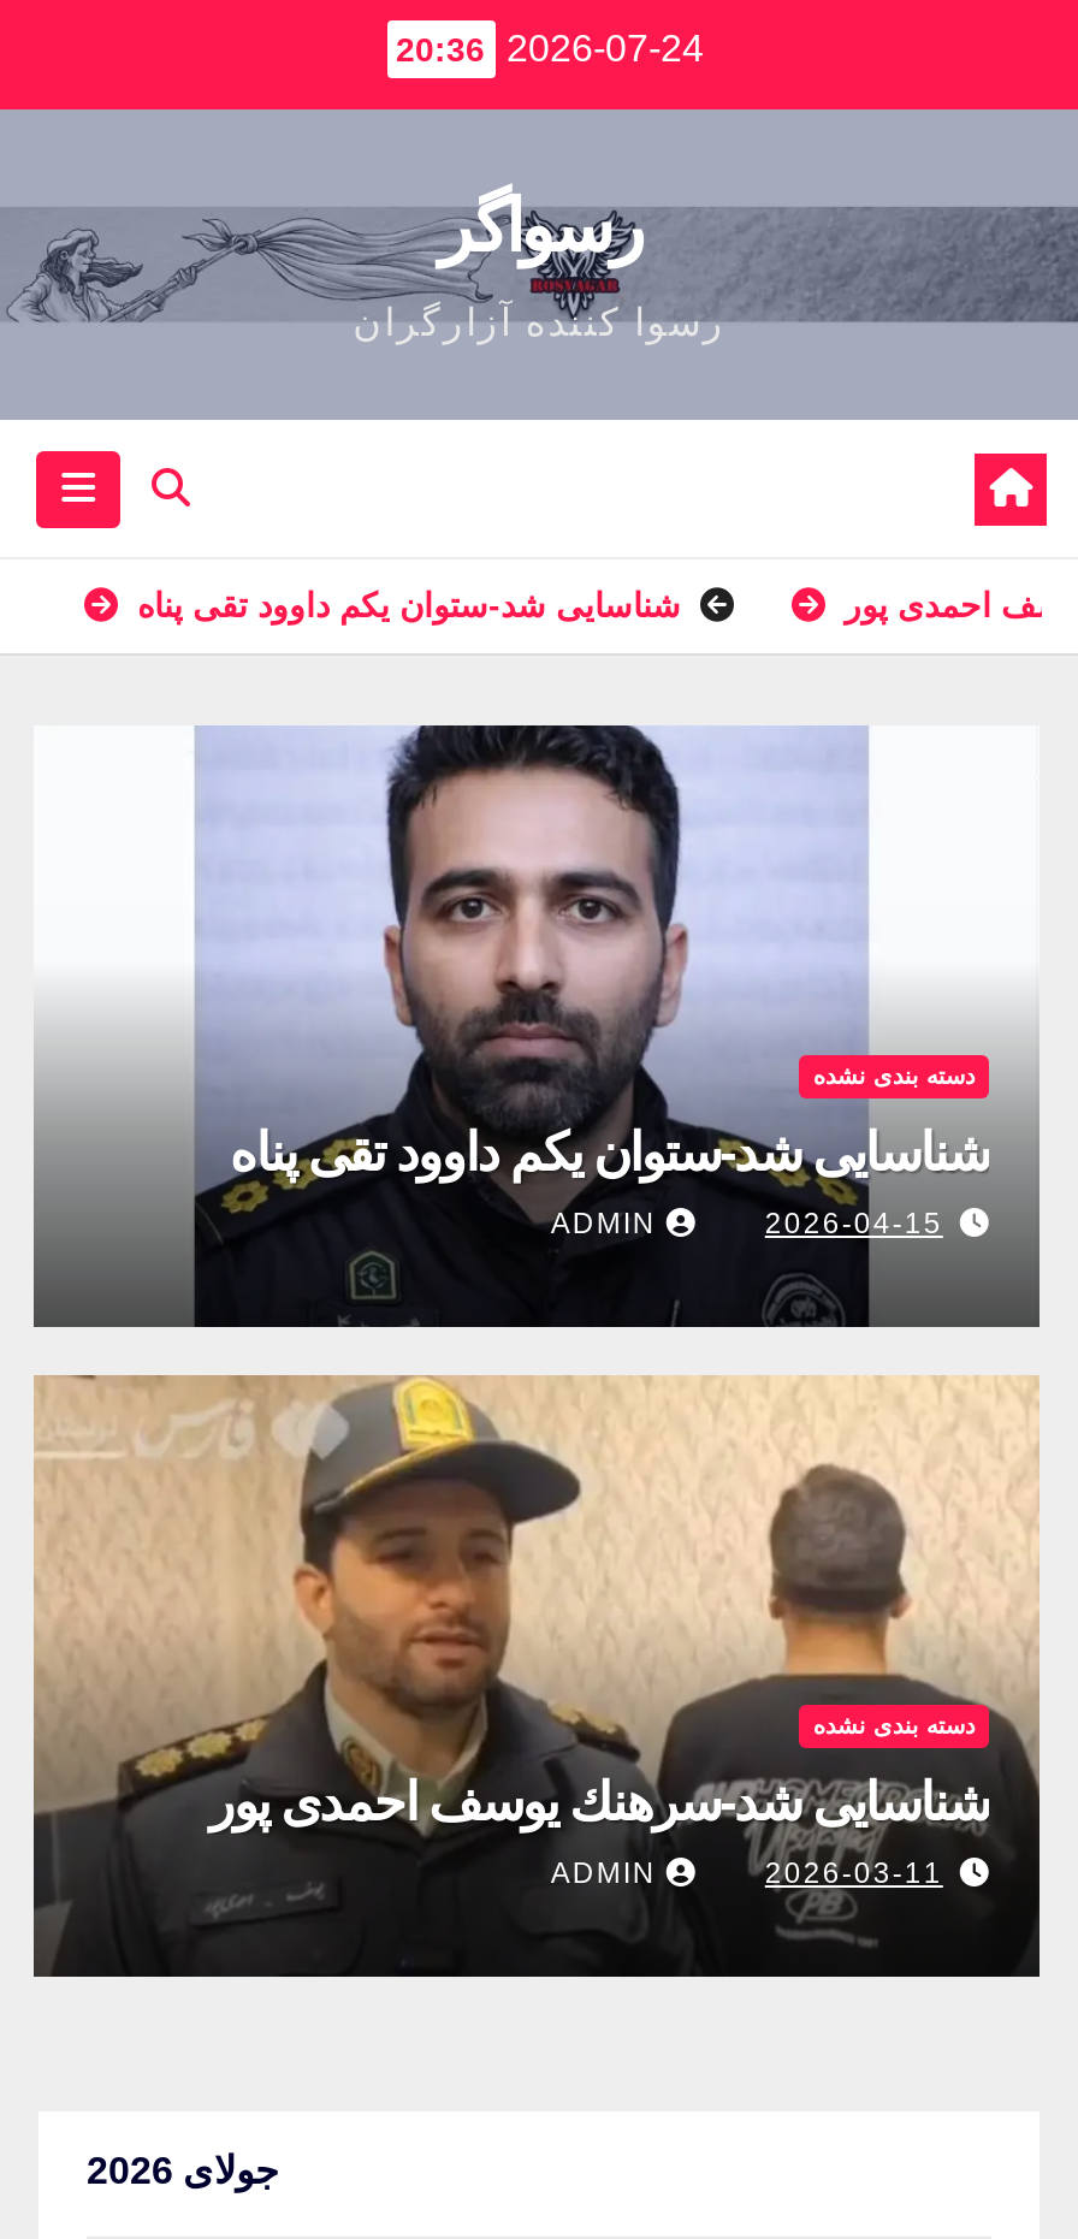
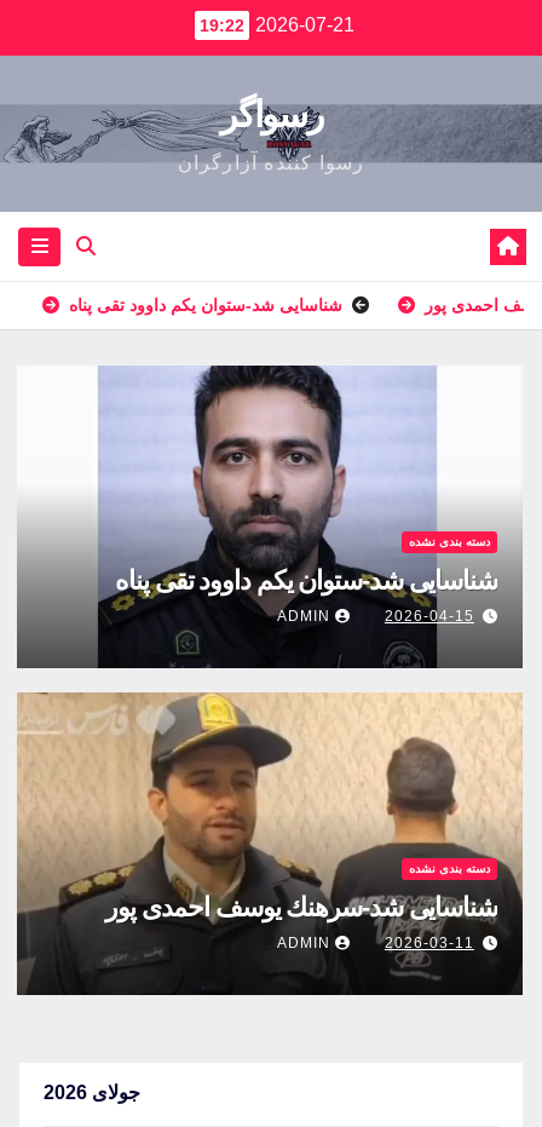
[396,29,485,67] 20:36 -> [199,15,244,34] 19:22
[507,28,704,69] 2026-07-24 -> [255,15,354,35] 2026-07-21

